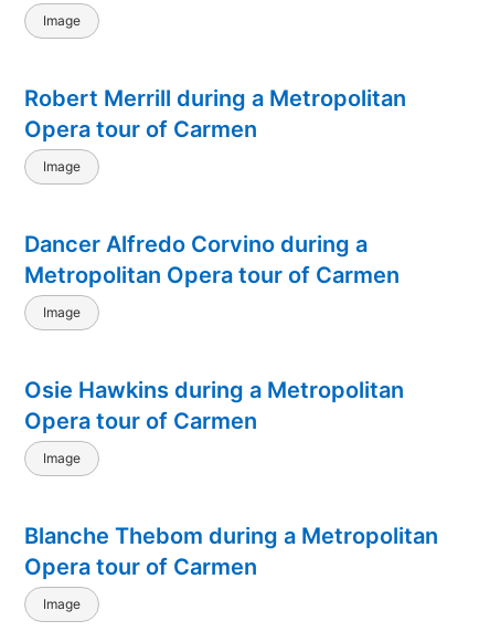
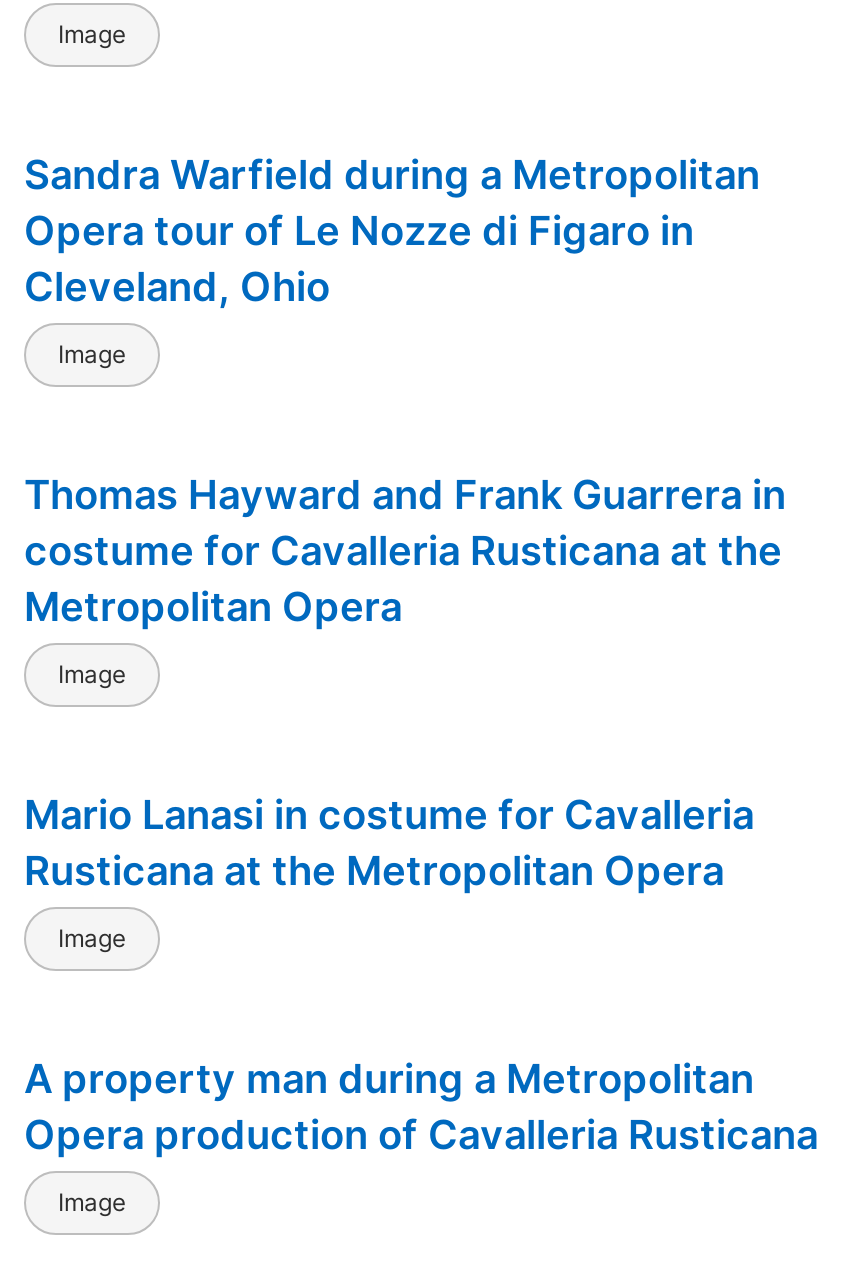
[24,85,406,143] Robert Merrill during a Metropolitan | Opera tour of Carmen -> [24,151,760,311] Sandra Warfield during a Metropolitan | Opera tour of Le Nozze di Figaro in | Cleveland, Ohio
[24,231,400,288] Dancer Alfredo Corvino during a | Metropolitan Opera tour of Carmen -> [24,471,786,631] Thomas Hayward and Frank Guarrera in | costume for Cavalleria Rusticana at the | Metropolitan Opera
[24,377,404,434] Osie Hawkins during a Metropolitan | Opera tour of Carmen -> [24,791,754,895] Mario Lanasi in costume for Cavalleria | Rusticana at the Metropolitan Opera
[24,523,438,580] Blanche Thebom during a Metropolitan | Opera tour of Carmen -> [24,1055,818,1159] A property man during a Metropolitan | Opera production of Cavalleria Rusticana

